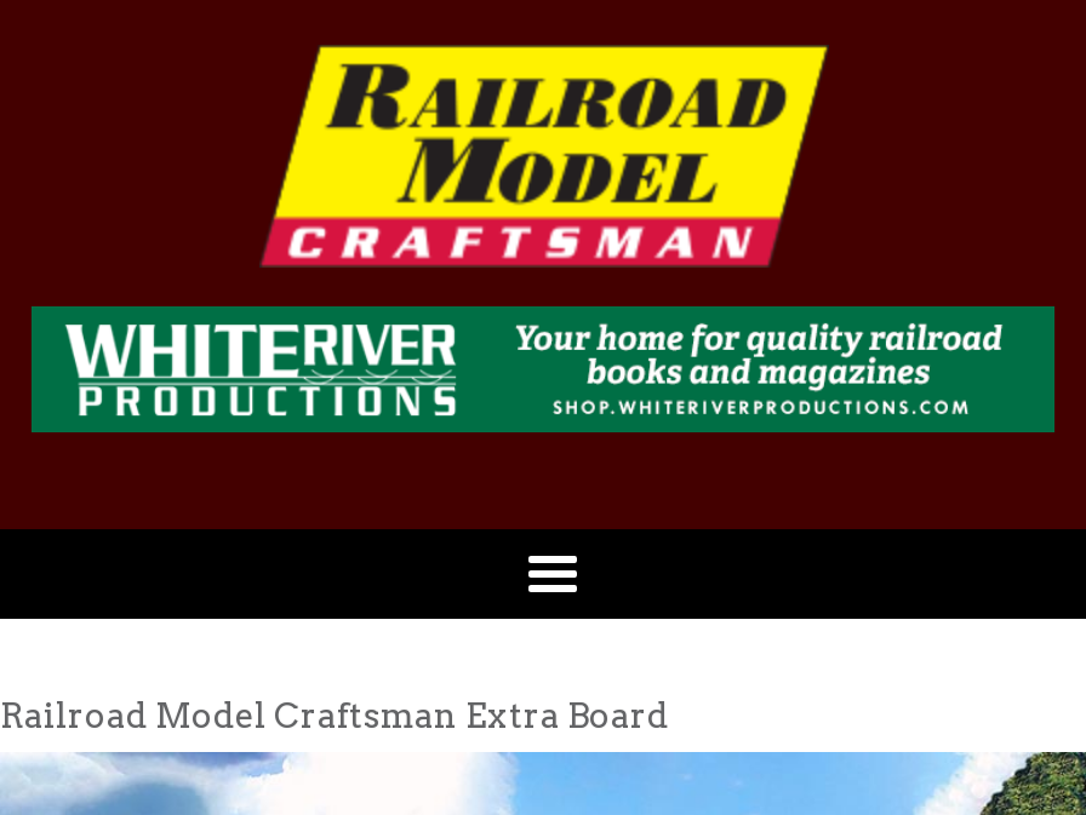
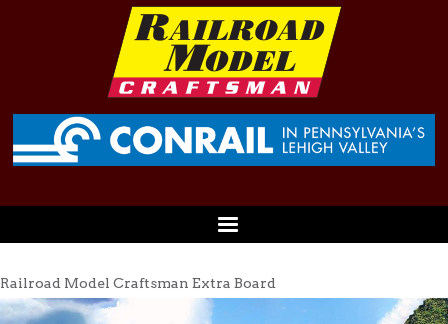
[32,306,1054,432] [image] -> [12,113,436,167] [image]

